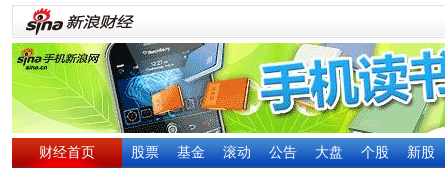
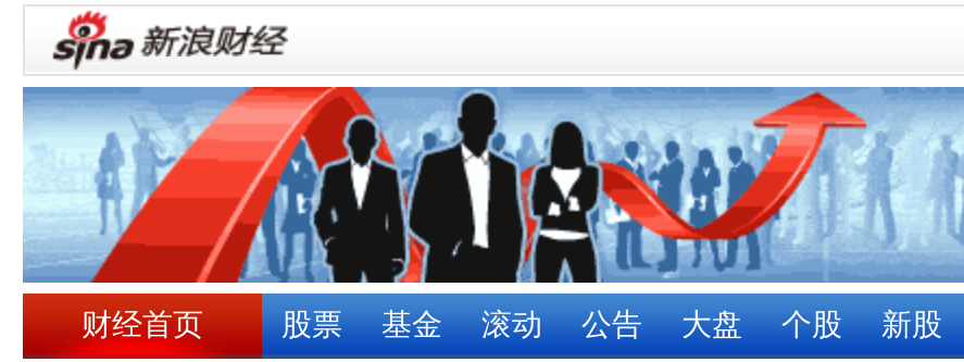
[11,42,442,134] [image] -> [21,85,957,285] [image]

